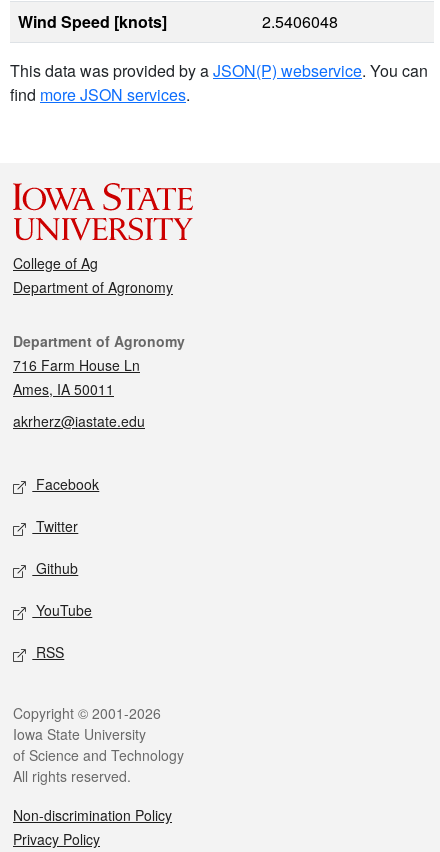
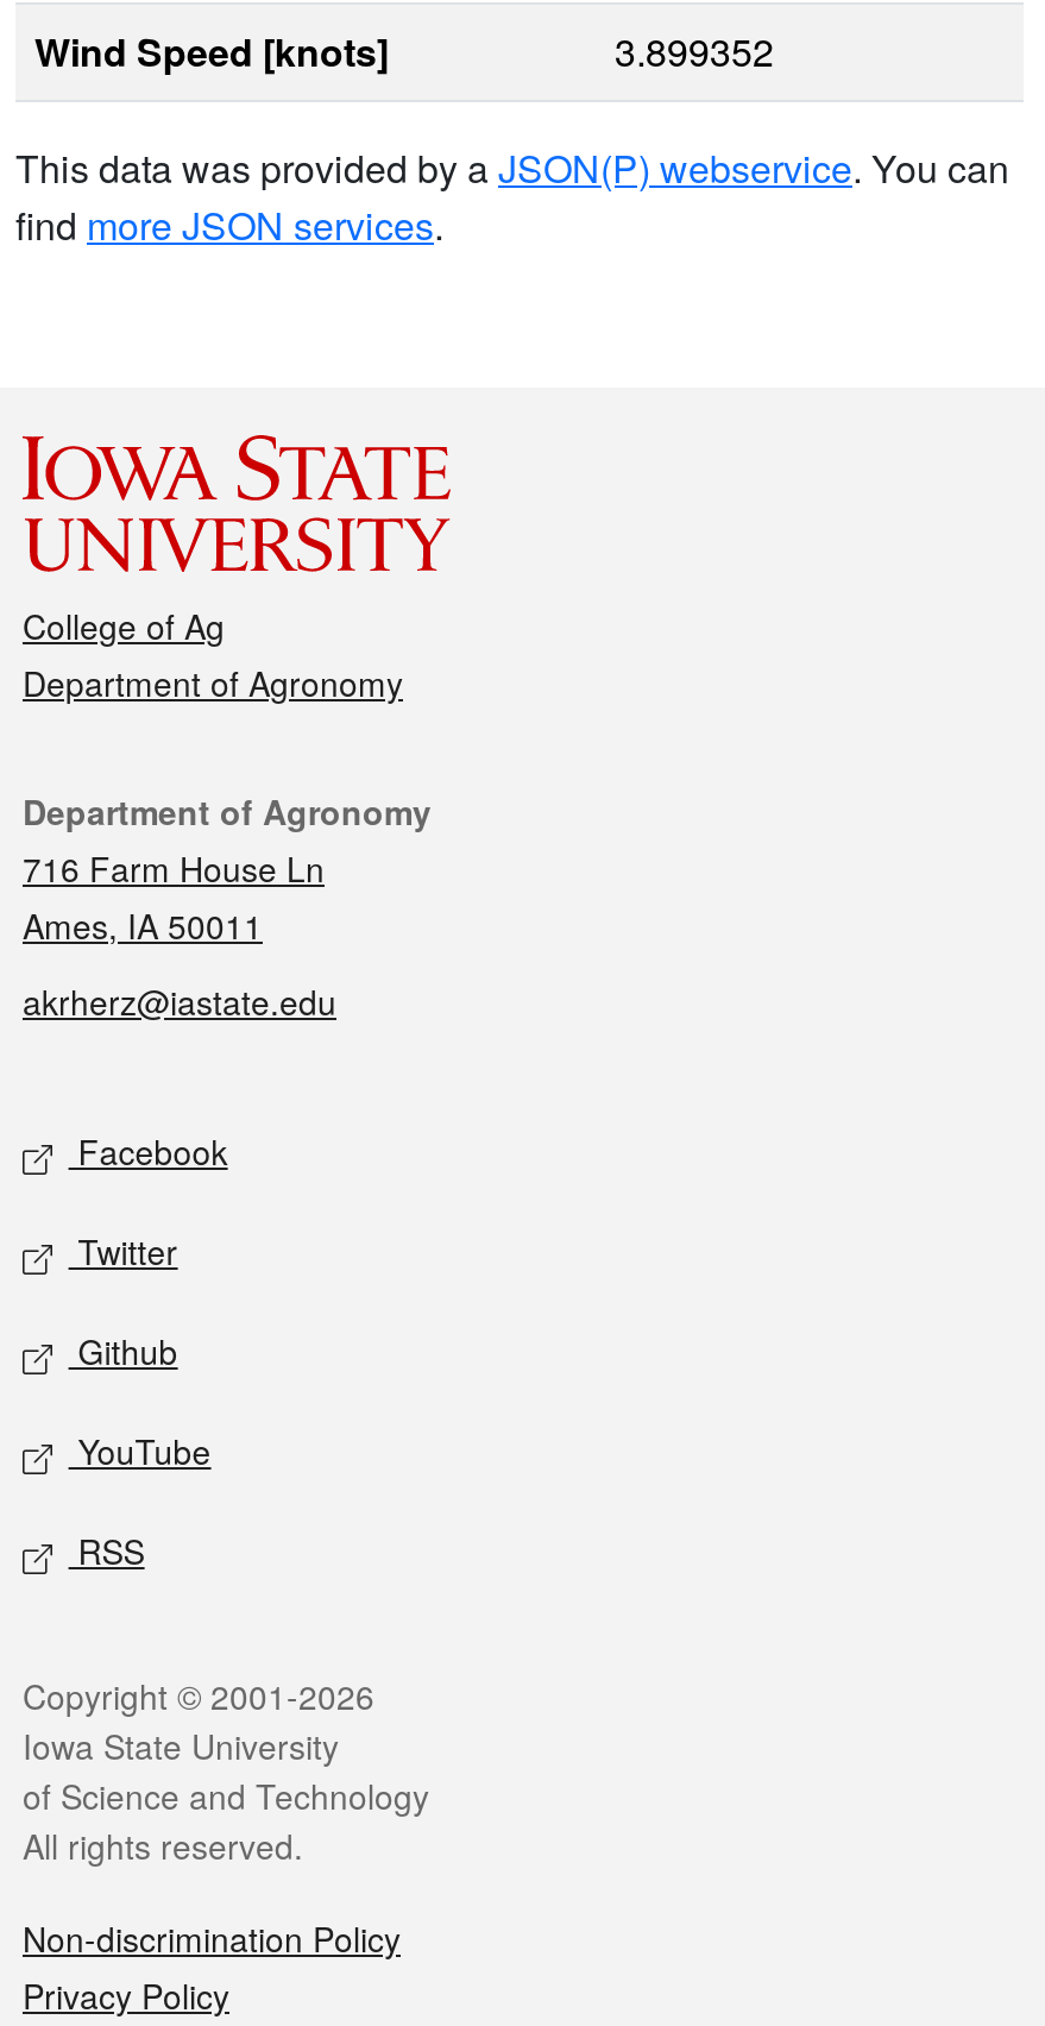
[262,10,338,33] 2.5406048 -> [615,24,774,78] 3.899352

